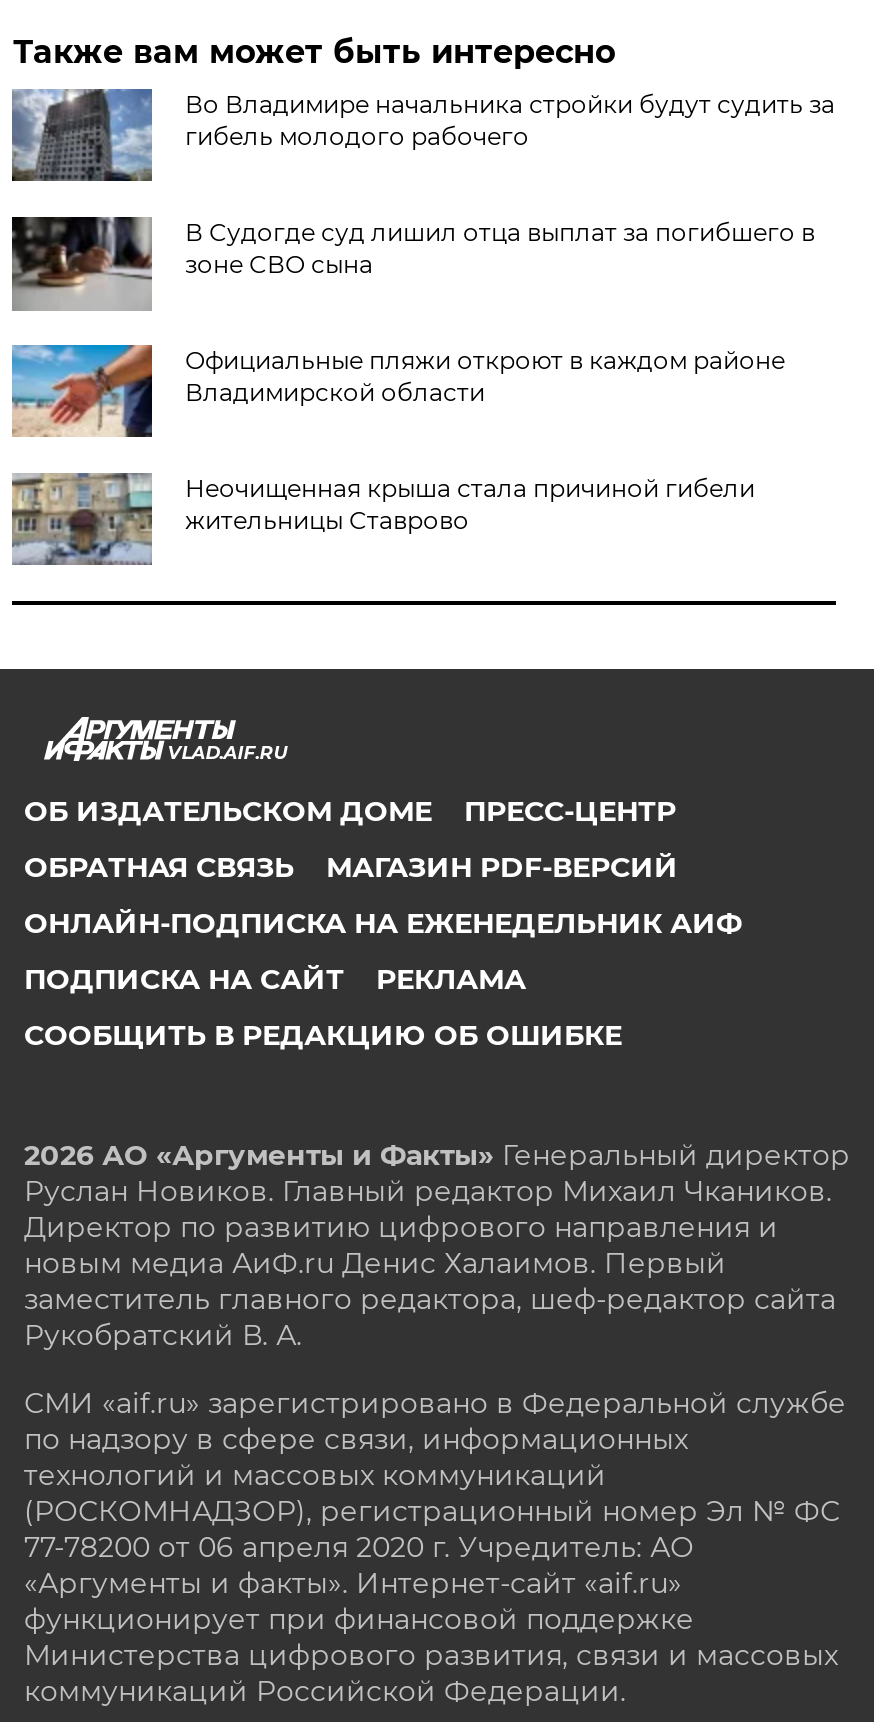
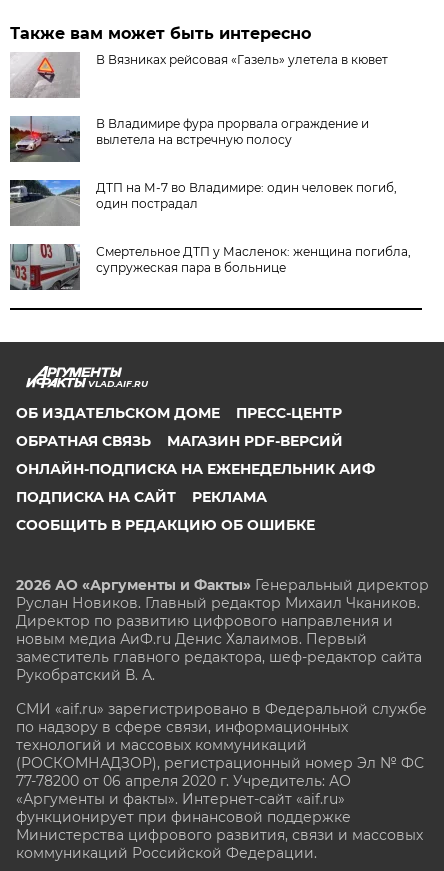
[10,87,835,181] [image] | Во Владимире начальника стройки будут судить за | гибель молодого рабочего -> [10,52,388,98] [image] | В Вязниках рейсовая «Газель» улетела в кювет
[10,215,815,309] [image] | В Судогде суд лишил отца выплат за погибшего в | зоне СВО сына -> [9,115,369,162] [image] | В Владимире фура прорвала ограждение и | вылетела на встречную полосу
[10,343,785,437] [image] | Официальные пляжи откроют в каждом районе | Владимирской области -> [9,179,397,226] [image] | ДТП на М-7 во Владимире: один человек погиб, | один пострадал
[12,471,755,567] [image] | Неочищенная крыша стала причиной гибели | жительницы Ставрово -> [10,243,411,290] [image] | Смертельное ДТП у Масленок: женщина погибла, | супружеская пара в больнице

